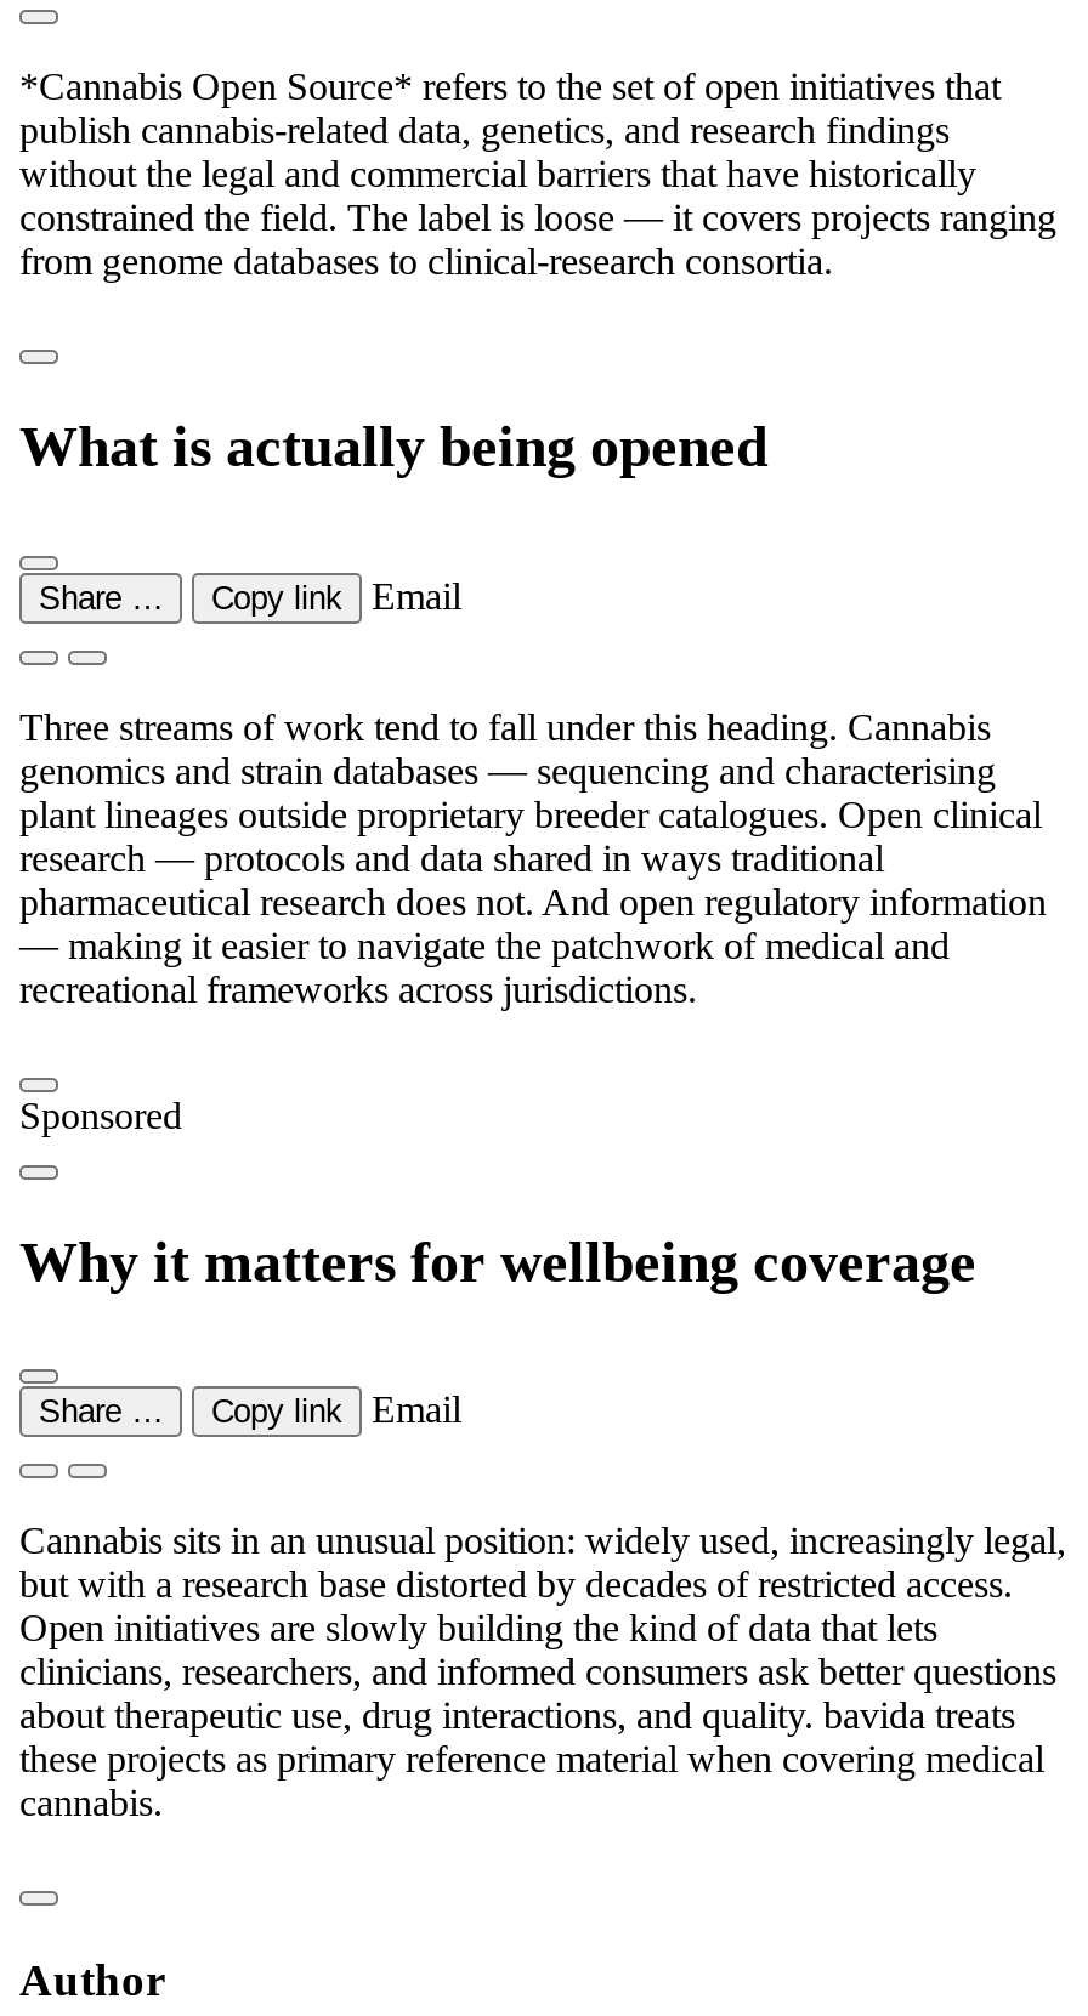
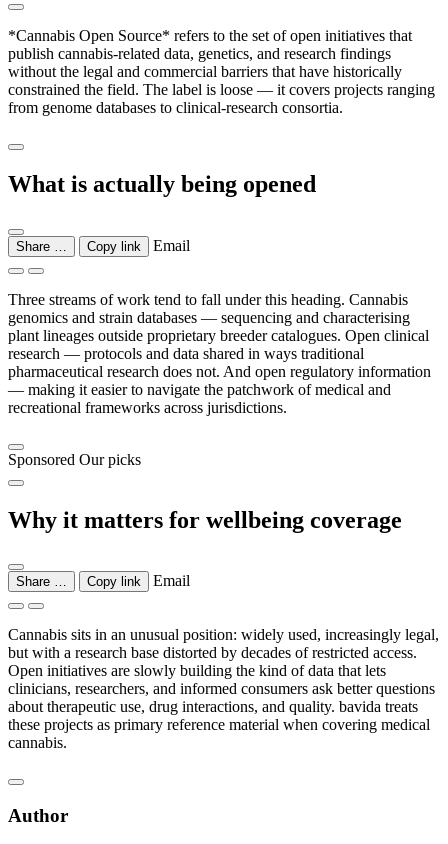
[19,1094,182,1135] Sponsored -> [8,451,141,468] Sponsored Our picks

